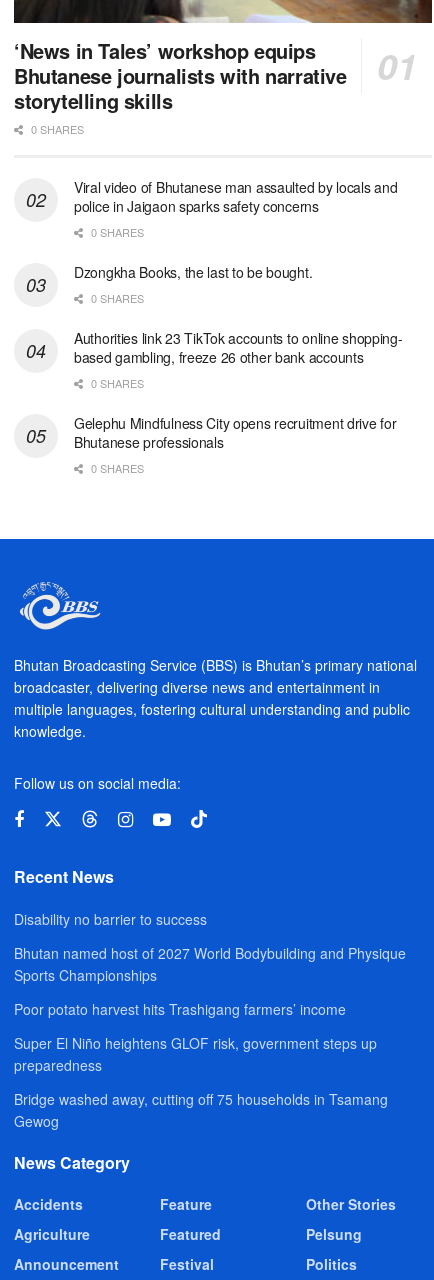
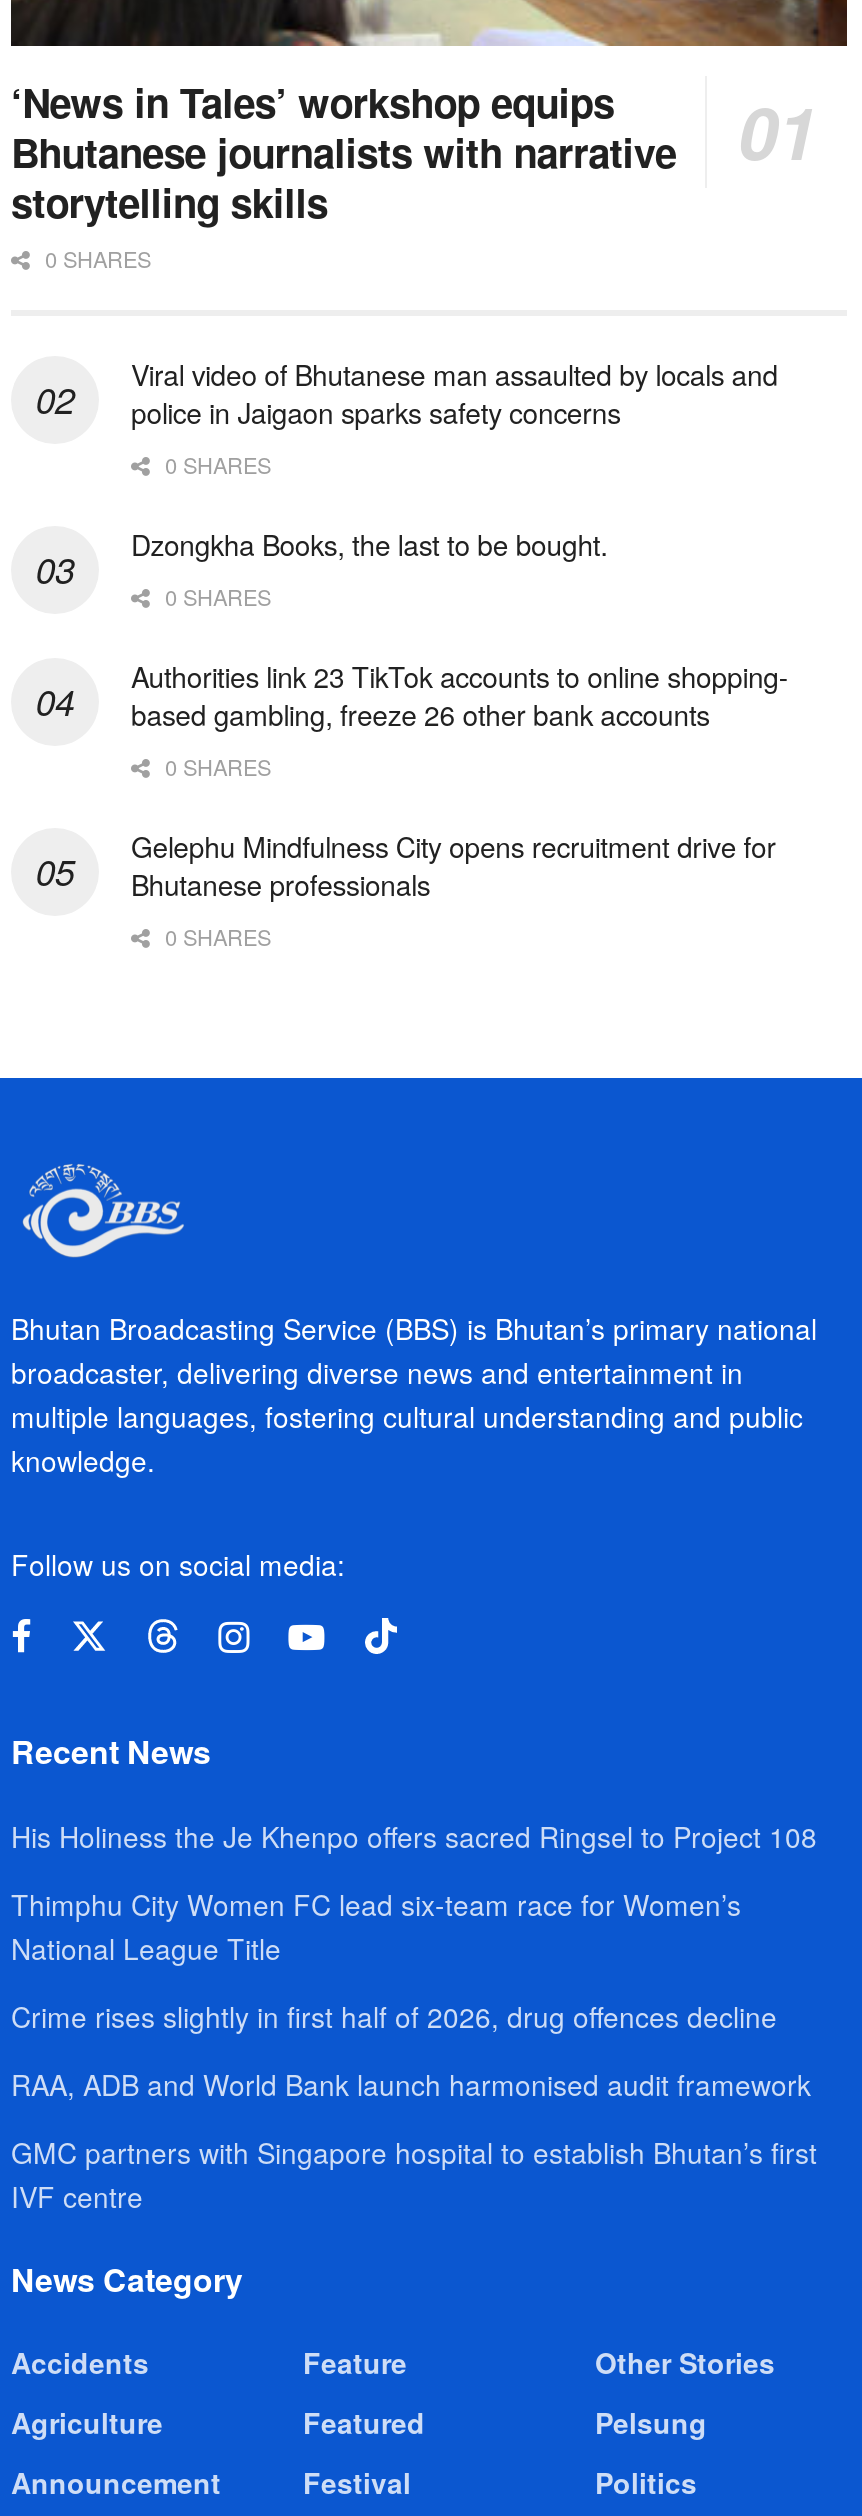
[14,909,207,929] Disability no barrier to success -> [11,1817,817,1857] His Holiness the Je Khenpo offers sacred Ringsel to Project 108
[14,943,406,985] Bhutan named host of 2027 World Bodybuilding and Physique | Sports Championships -> [11,1885,741,1969] Thimphu City Women FC lead six-team race for Women’s | National League Title
[14,999,346,1019] Poor potato harvest hits Trashigang farmers’ income -> [11,1997,777,2037] Crime rises slightly in first half of 2026, drug offences decline
[14,1033,377,1075] Super El Niño heightens GLOF risk, government steps up | preparedness -> [11,2065,811,2105] RAA, ADB and World Bank launch harmonised audit framework
[14,1089,388,1131] Bridge washed away, cutting off 75 households in Tsamang | Gewog -> [11,2133,817,2217] GMC partners with Singapore hospital to establish Bhutan’s first | IVF centre

